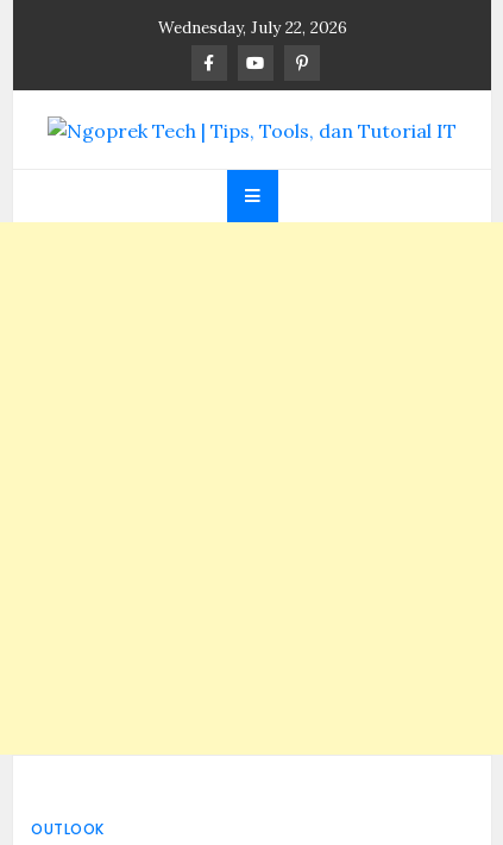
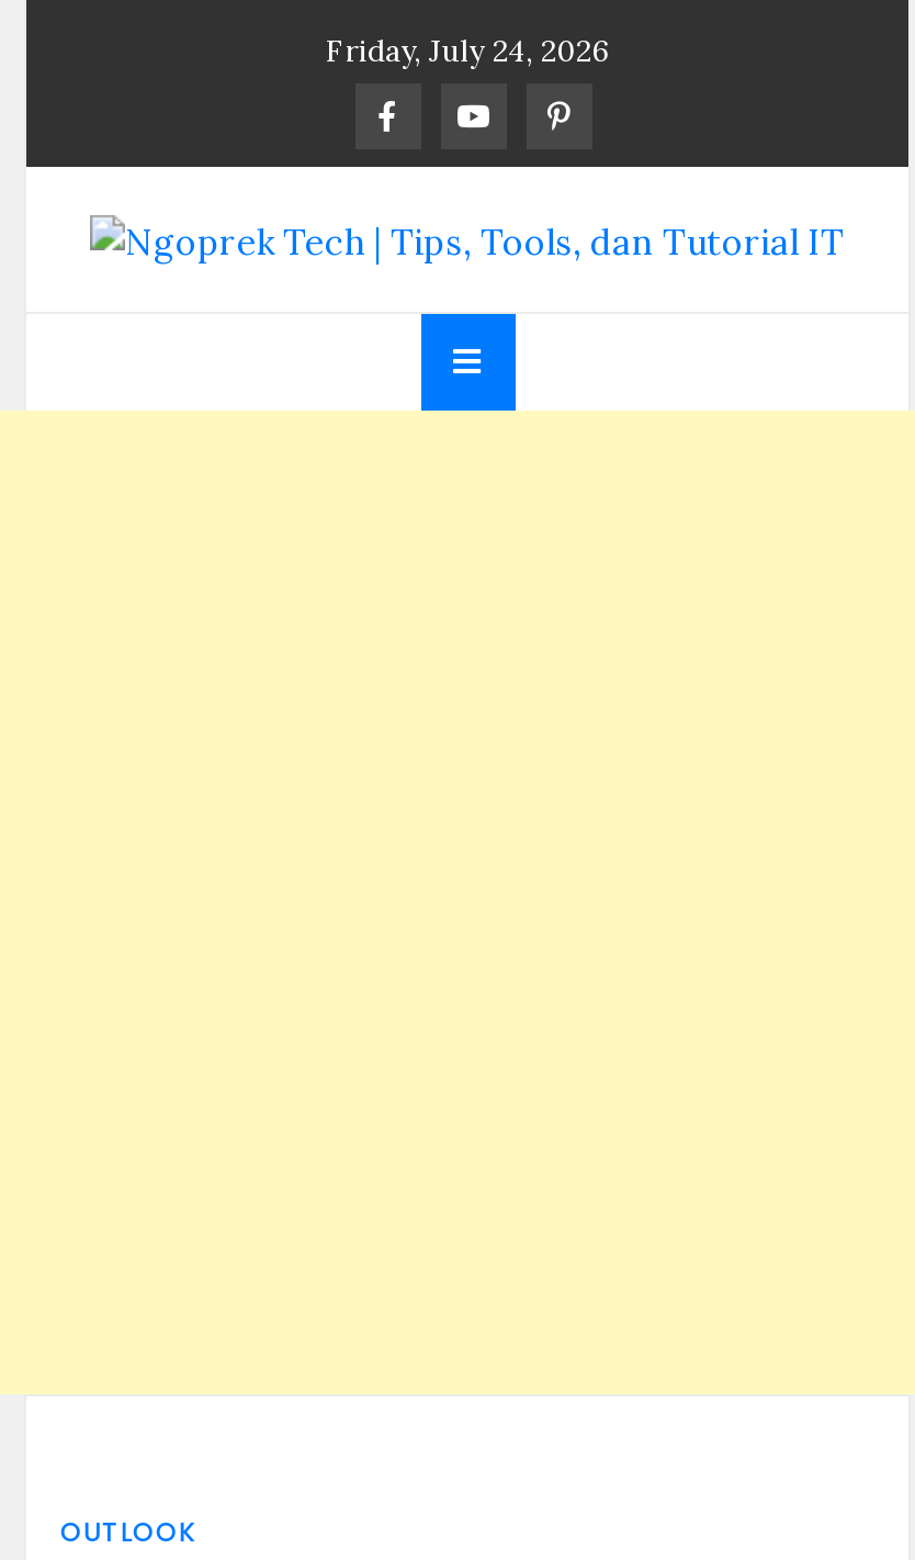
[158,17,347,38] Wednesday, July 22, 2026 -> [326,31,609,70] Friday, July 24, 2026

